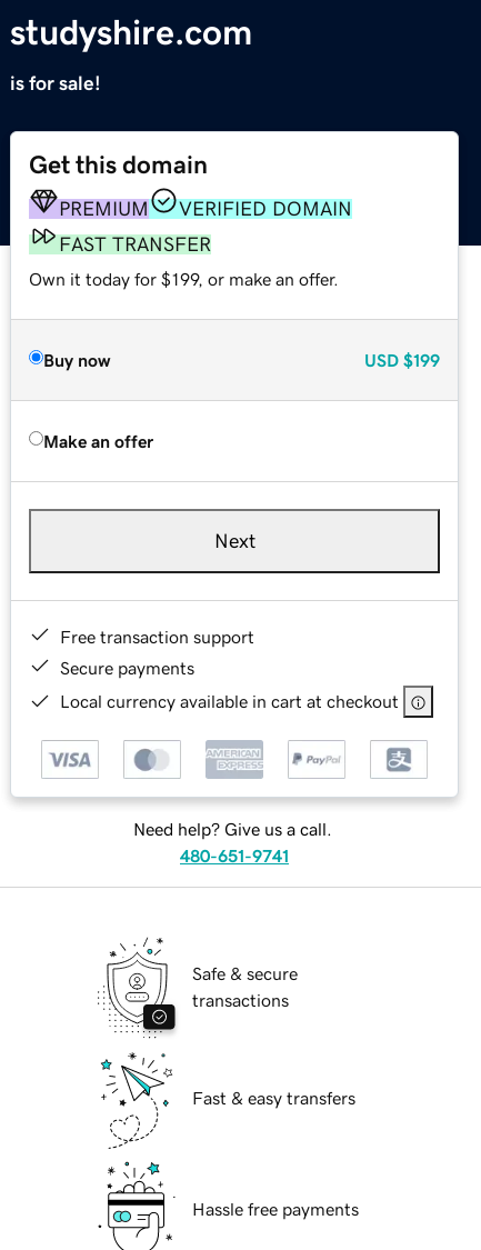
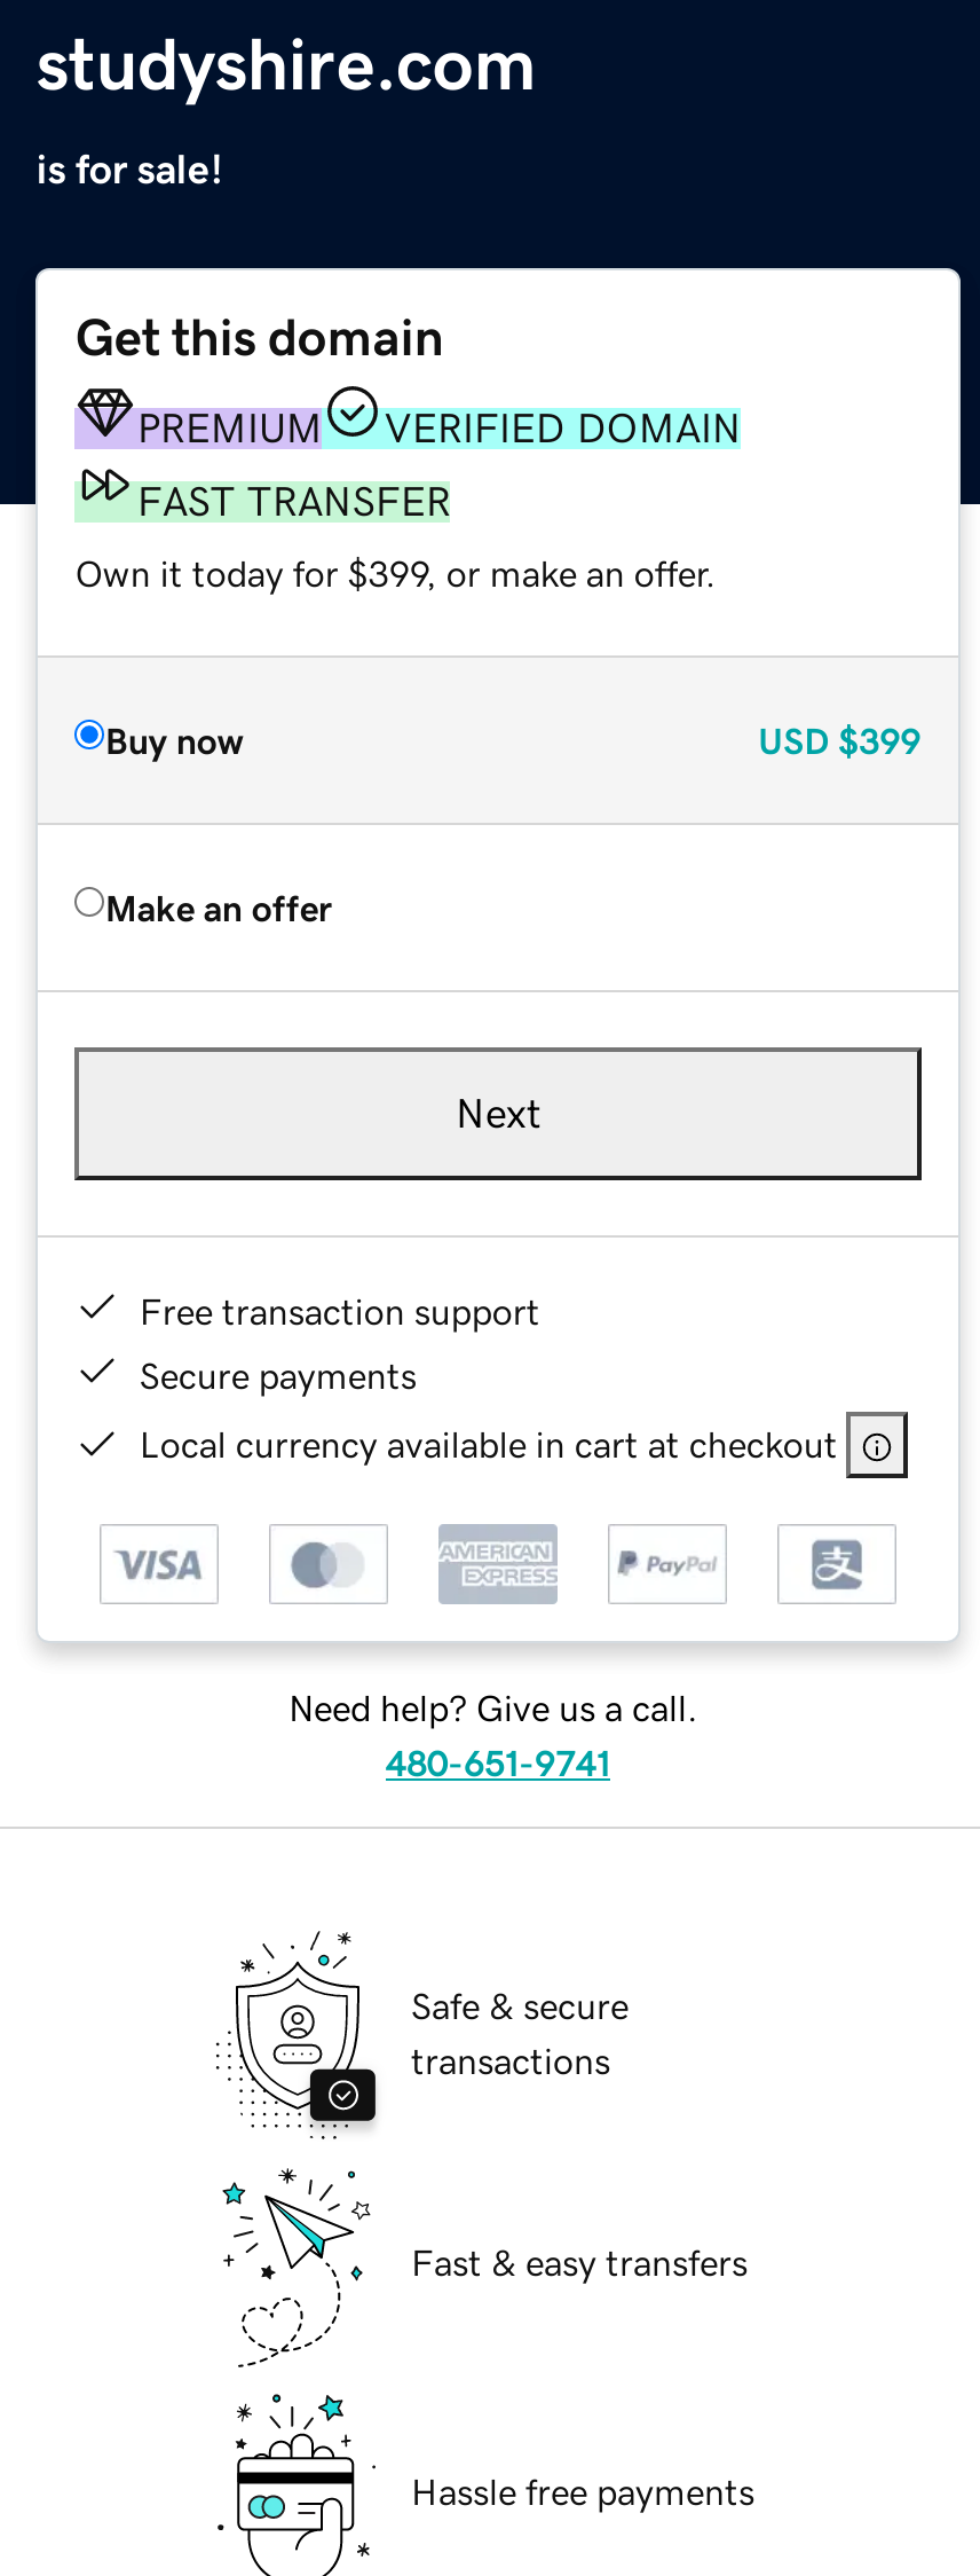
[29,270,339,287] Own it today for $199, or make an offer. -> [75,554,716,590] Own it today for $399, or make an offer.
[364,351,439,368] USD $199 -> [758,721,921,758] USD $399

